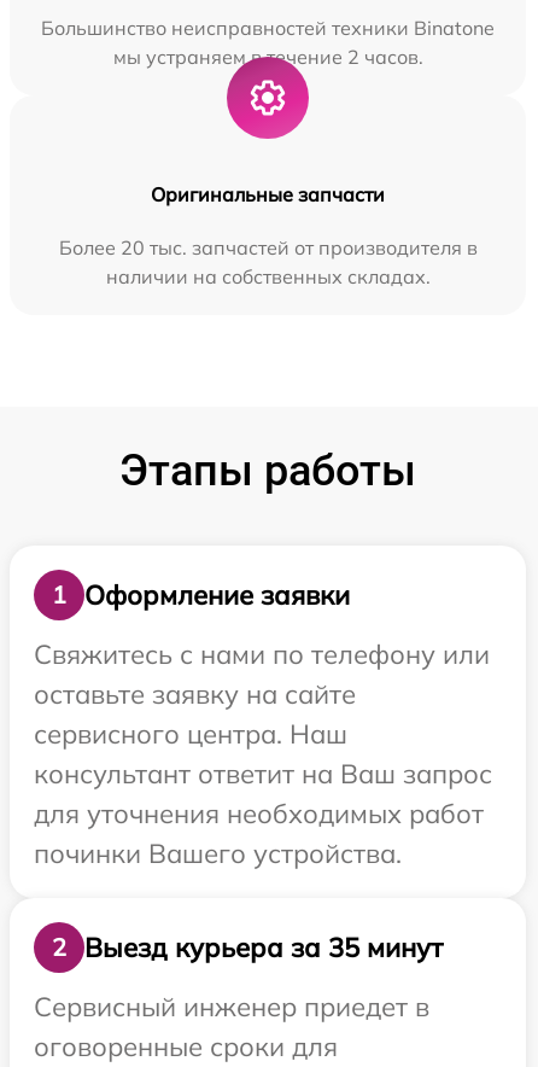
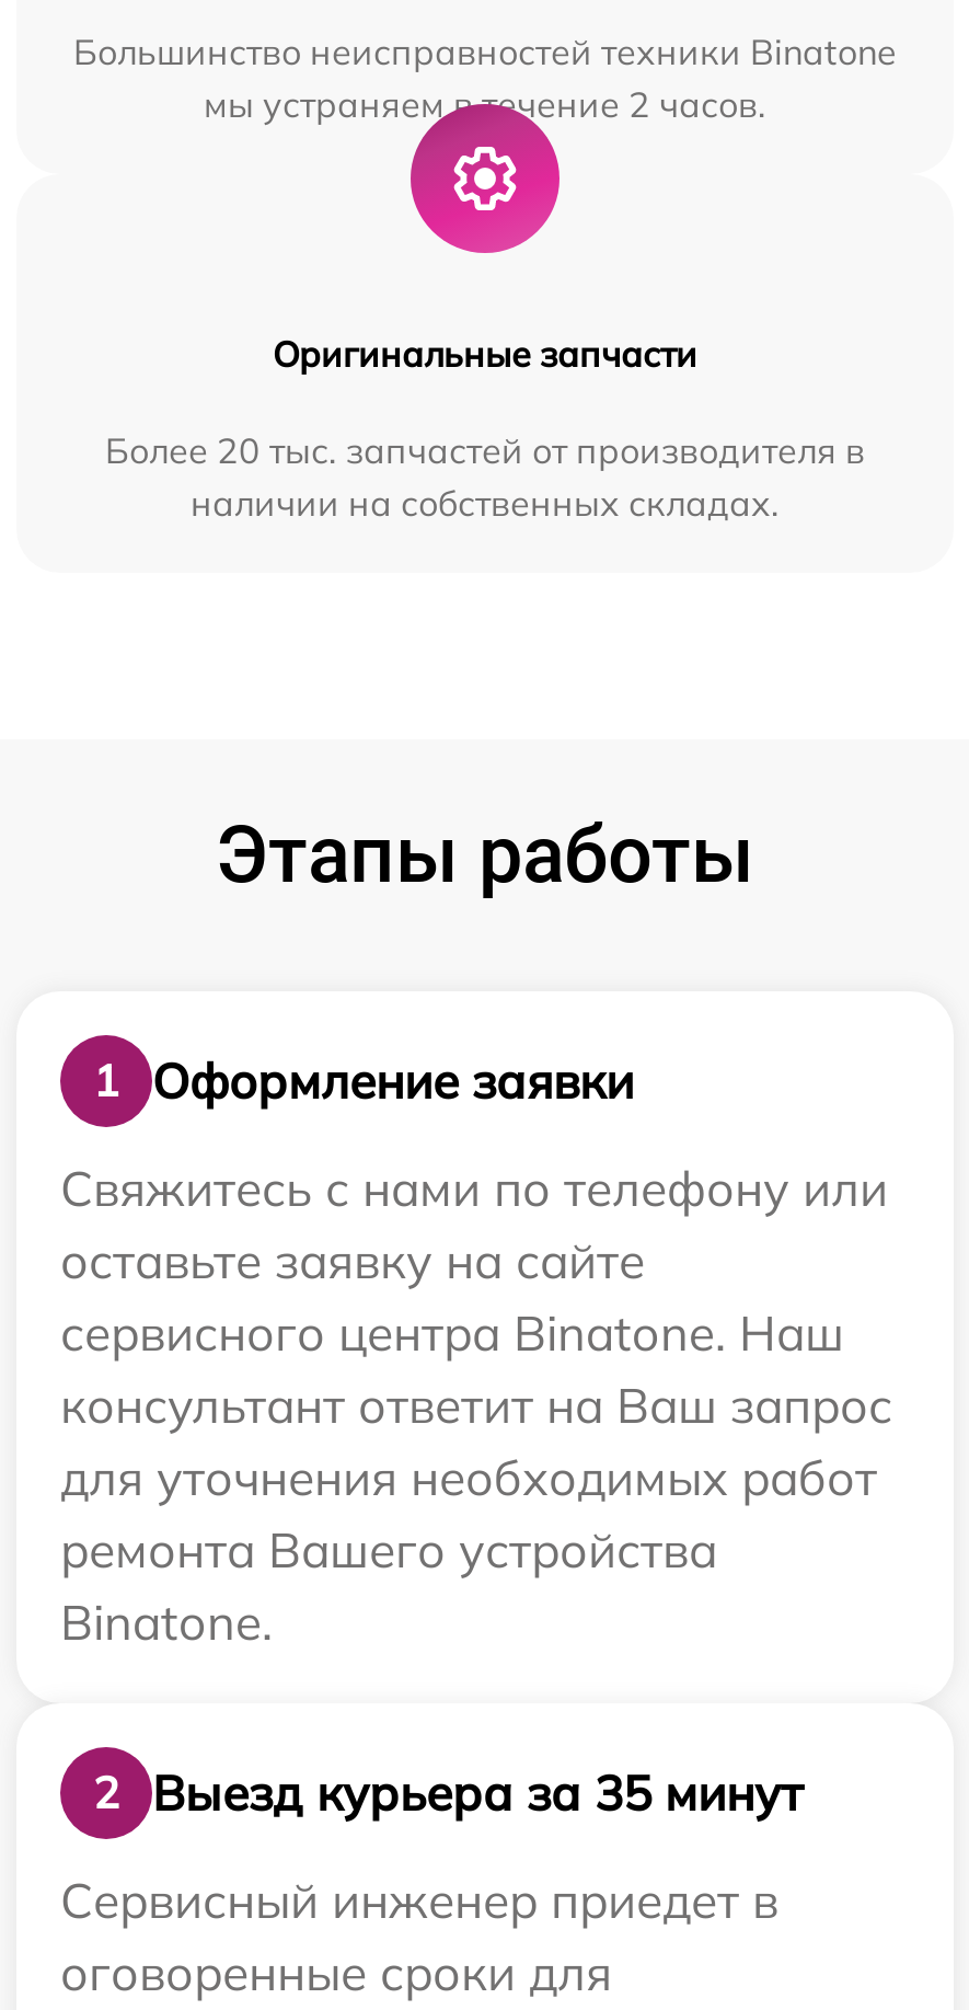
[34,717,347,751] сервисного центра. Наш -> [60,1303,844,1364] сервисного центра Binatone. Наш
[34,837,402,870] починки Вашего устройства. -> [60,1519,717,1653] ремонта Вашего устройства | Binatone.

